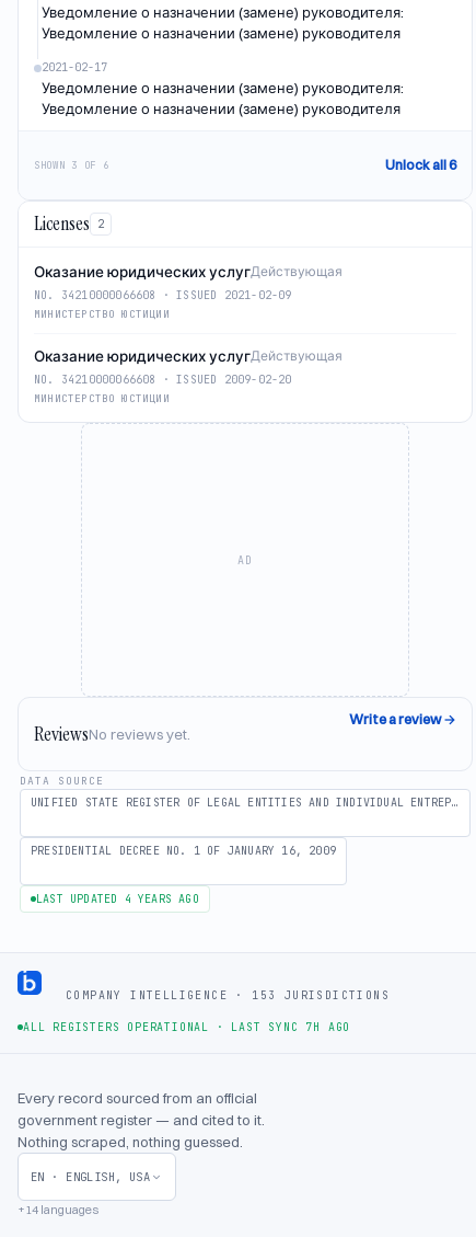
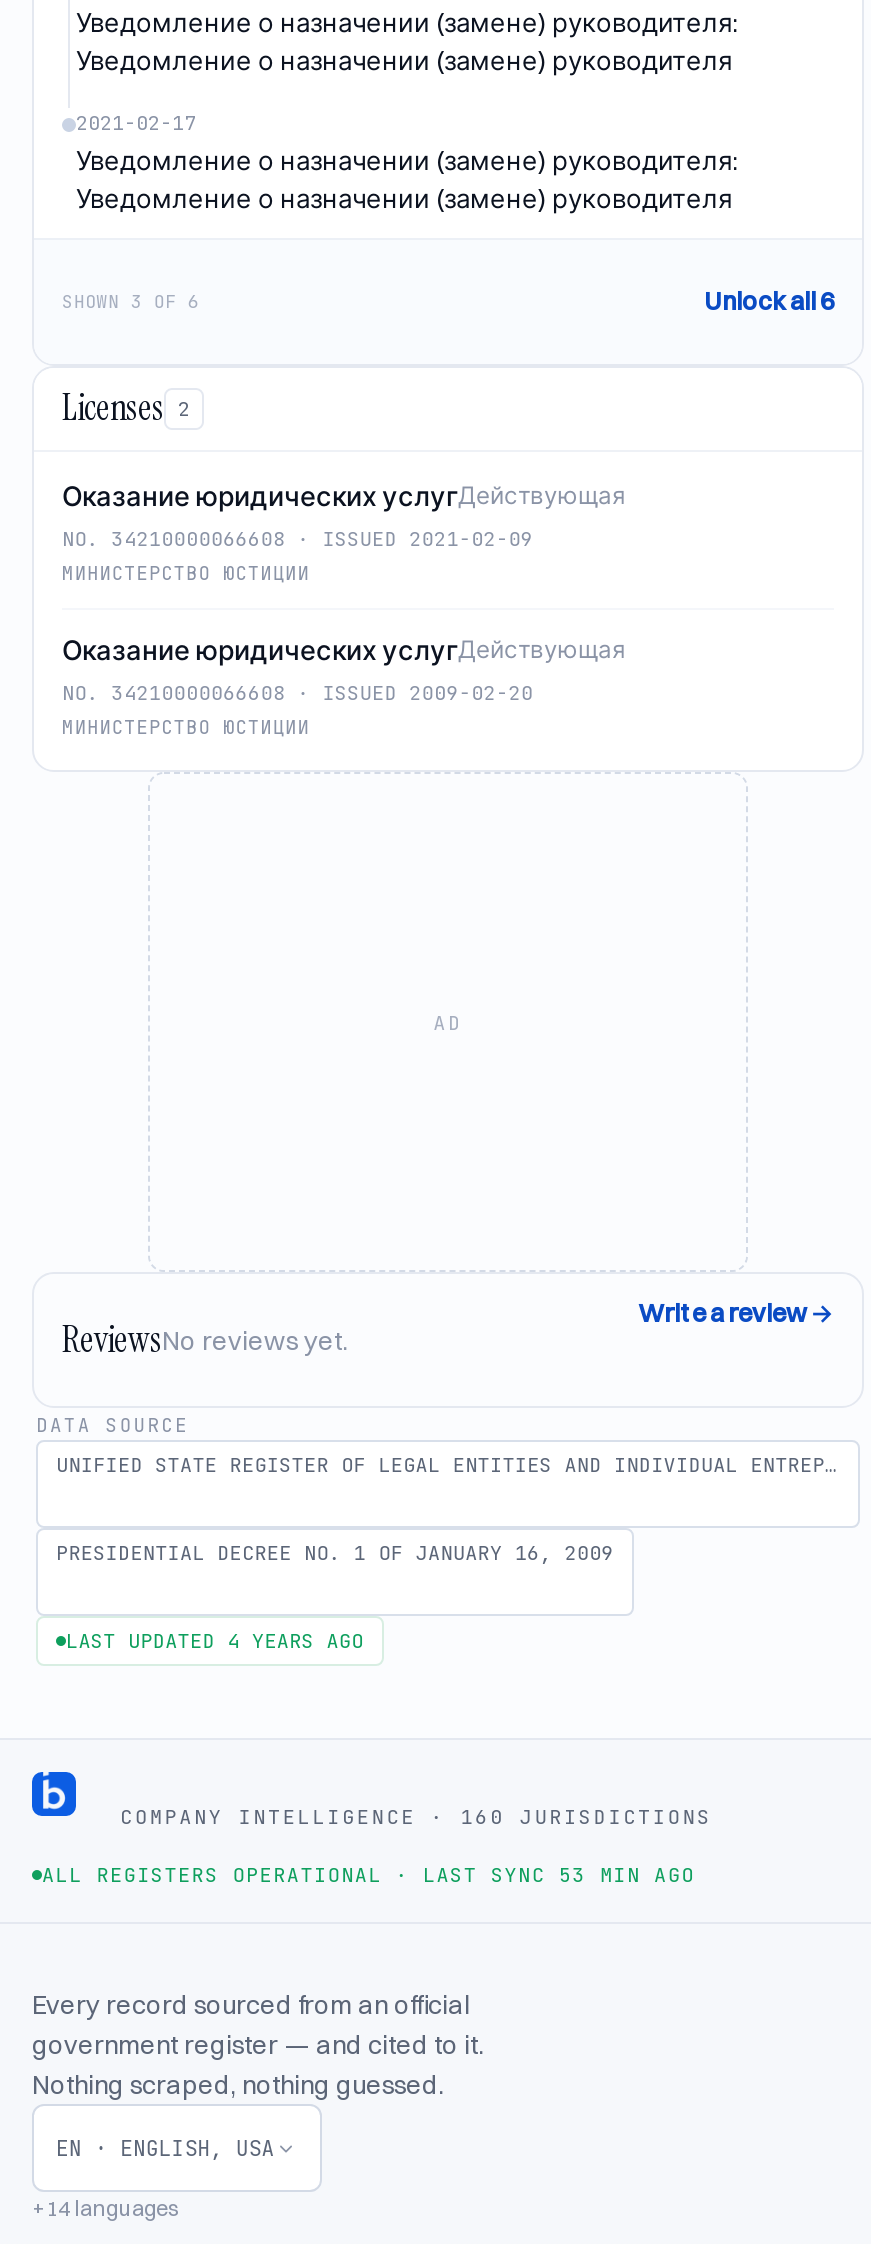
[66,988,390,1002] COMPANY INTELLIGENCE · 153 JURISDICTIONS -> [120,1803,712,1829] COMPANY INTELLIGENCE · 160 JURISDICTIONS
[23,1020,350,1034] ALL REGISTERS OPERATIONAL · LAST SYNC 7H AGO -> [42,1862,695,1888] ALL REGISTERS OPERATIONAL · LAST SYNC 53 MIN AGO

